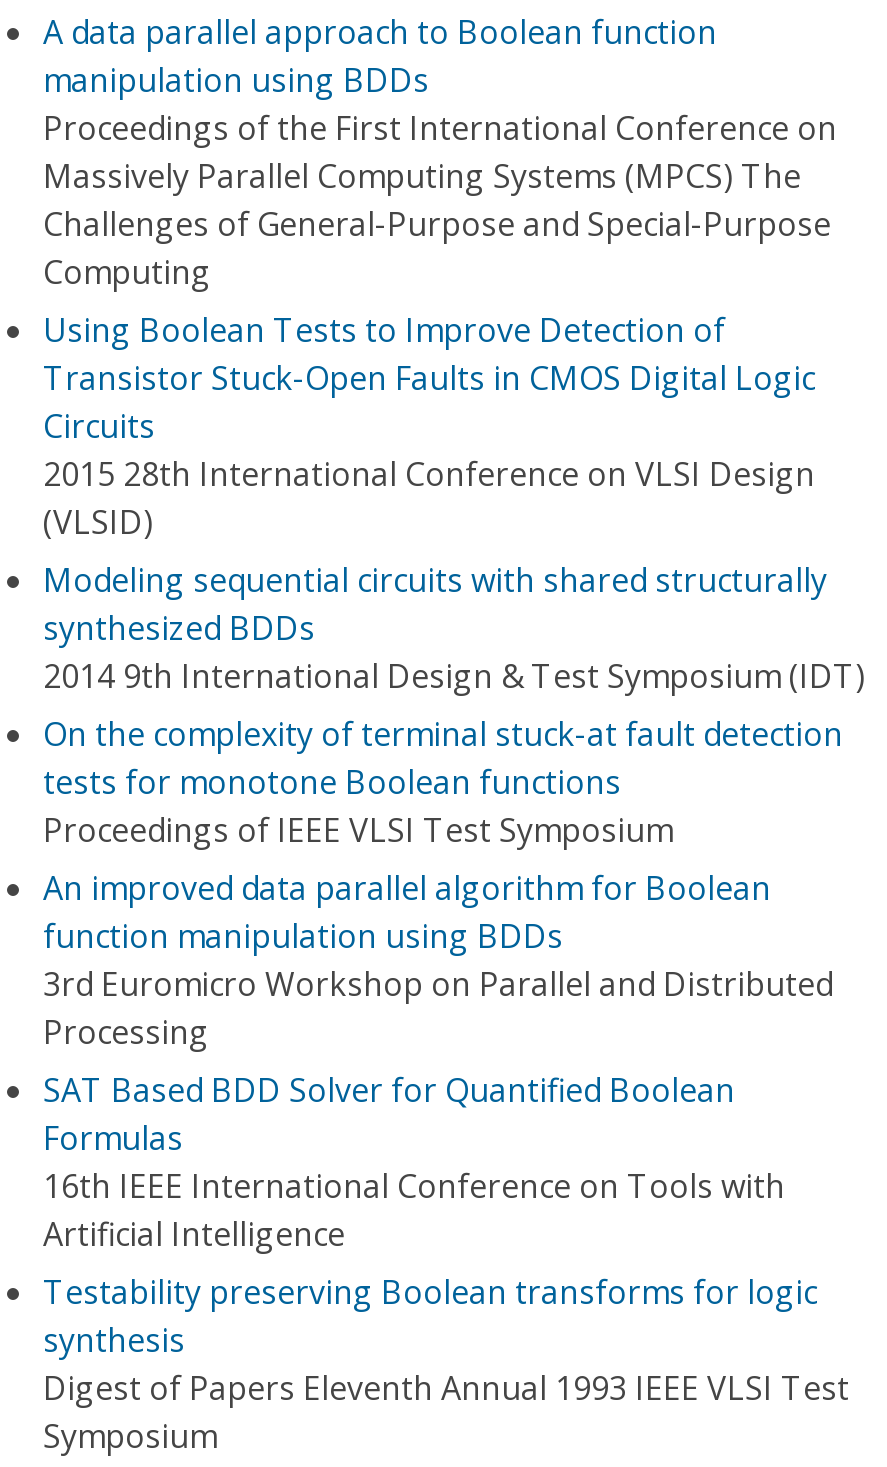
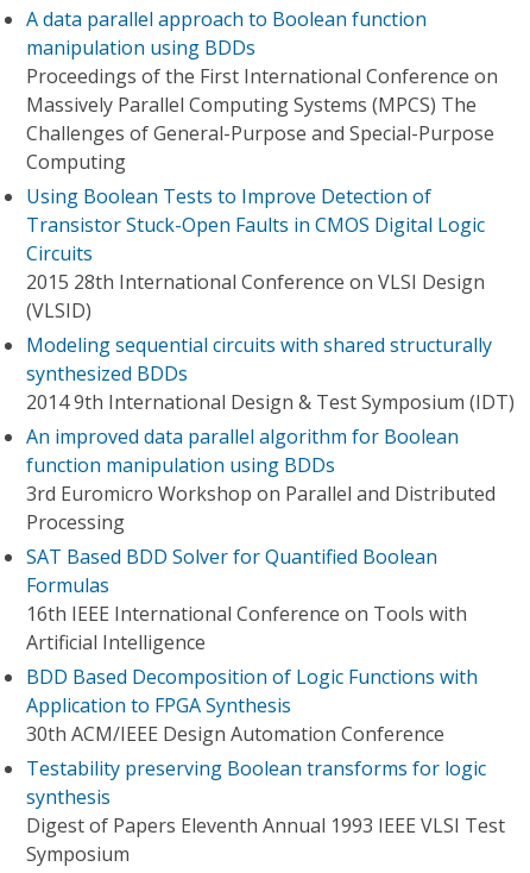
[43,712,843,852] On the complexity of terminal stuck-at fault detection | tests for monotone Boolean functions | Proceedings of IEEE VLSI Test Symposium -> none
moved [43,866,833,1256] -> [26,423,496,655]: An improved data parallel algorithm for Boolean | function manipulation using BDDs | 3rd Euromicro Workshop on Parallel and Distributed | Processing | SAT Based BDD Solver for Quantified Boolean | Formulas | 16th IEEE International Conference on Tools with | Artificial Intelligence
none -> [26,664,478,747] BDD Based Decomposition of Logic Functions with | Application to FPGA Synthesis | 30th ACM/IEEE Design Automation Conference

